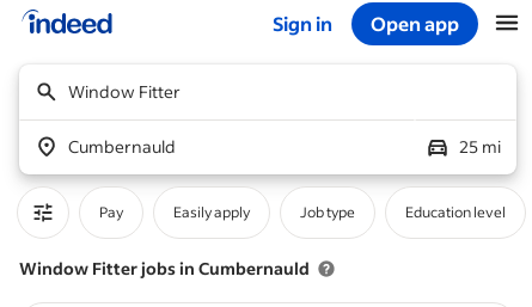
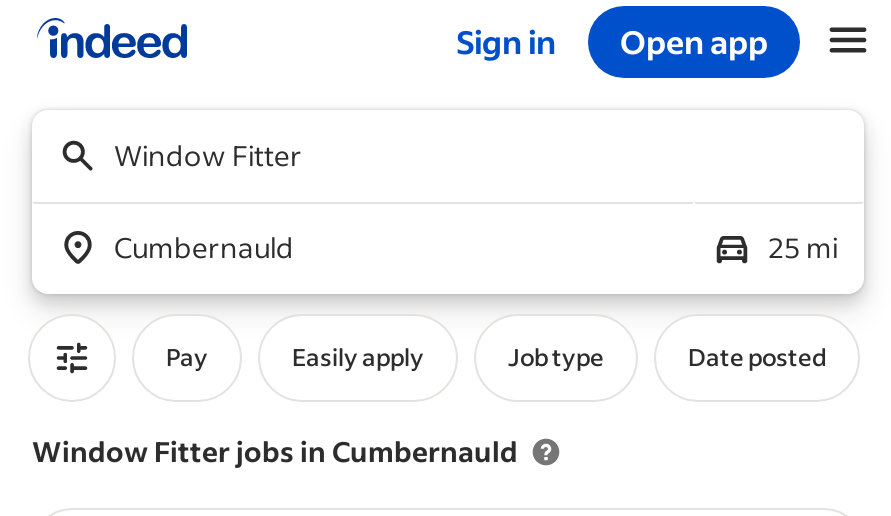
[405,203,506,221] Education level -> [688,342,826,372] Date posted

